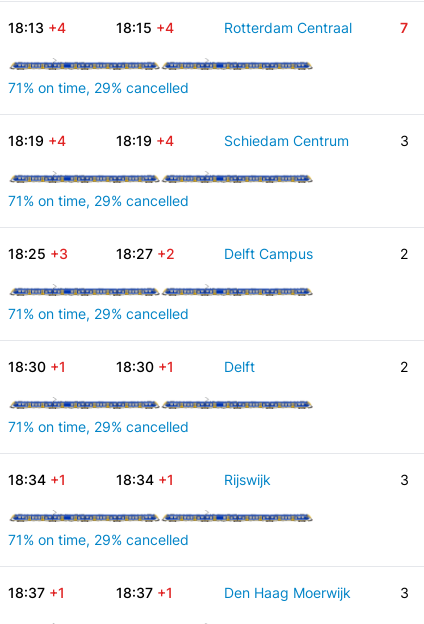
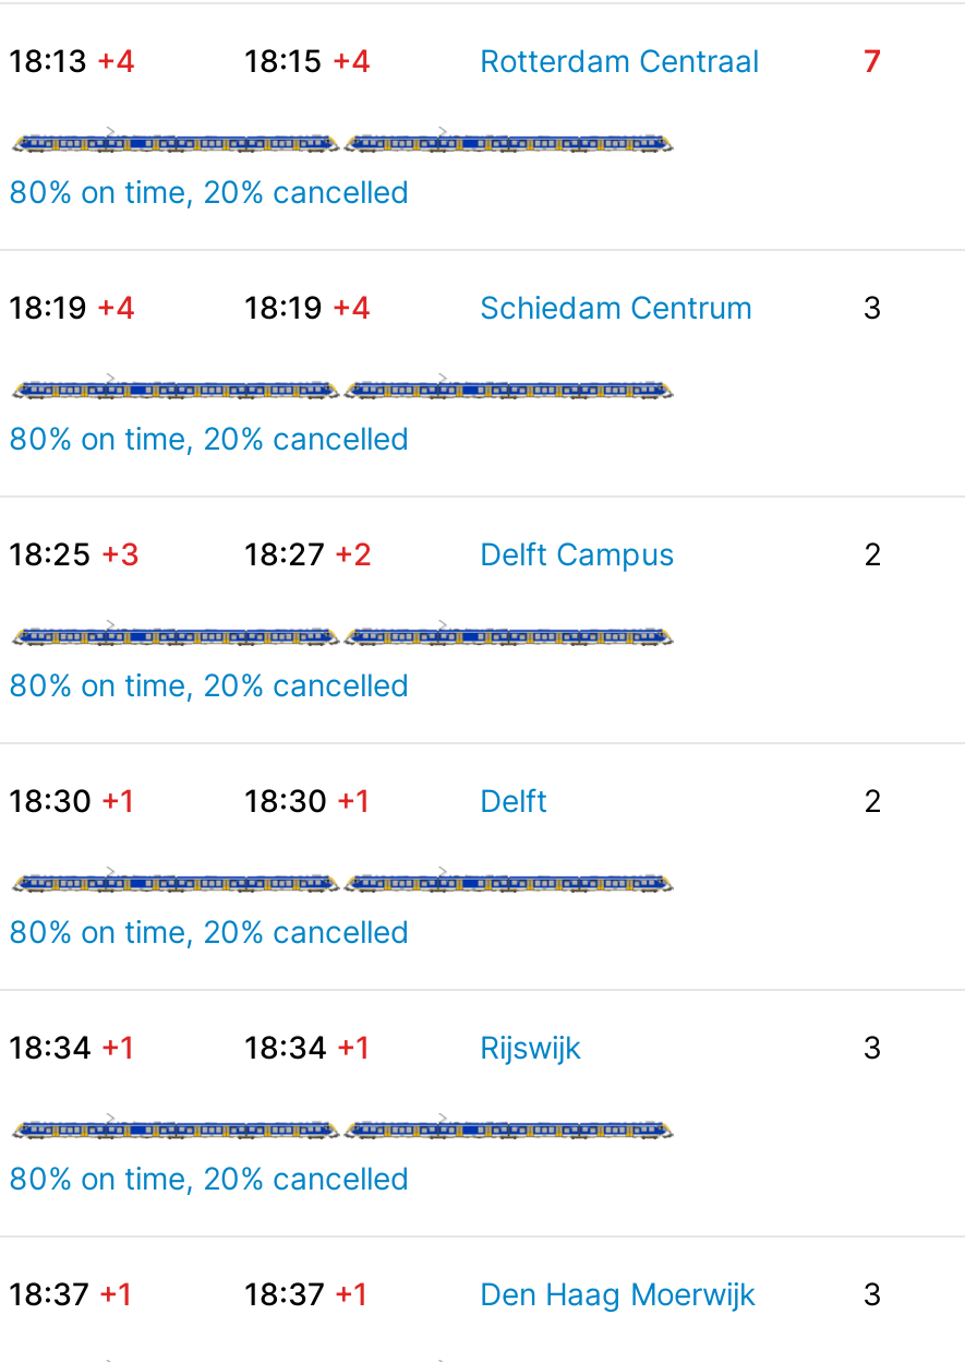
[8,79,189,96] 71% on time, 29% cancelled -> [9,172,410,210] 80% on time, 20% cancelled
[8,192,189,209] 71% on time, 29% cancelled -> [9,419,410,456] 80% on time, 20% cancelled
[8,305,189,322] 71% on time, 29% cancelled -> [9,666,410,703] 80% on time, 20% cancelled
[8,418,189,435] 71% on time, 29% cancelled -> [9,912,410,949] 80% on time, 20% cancelled
[8,531,189,548] 71% on time, 29% cancelled -> [9,1159,410,1196] 80% on time, 20% cancelled

